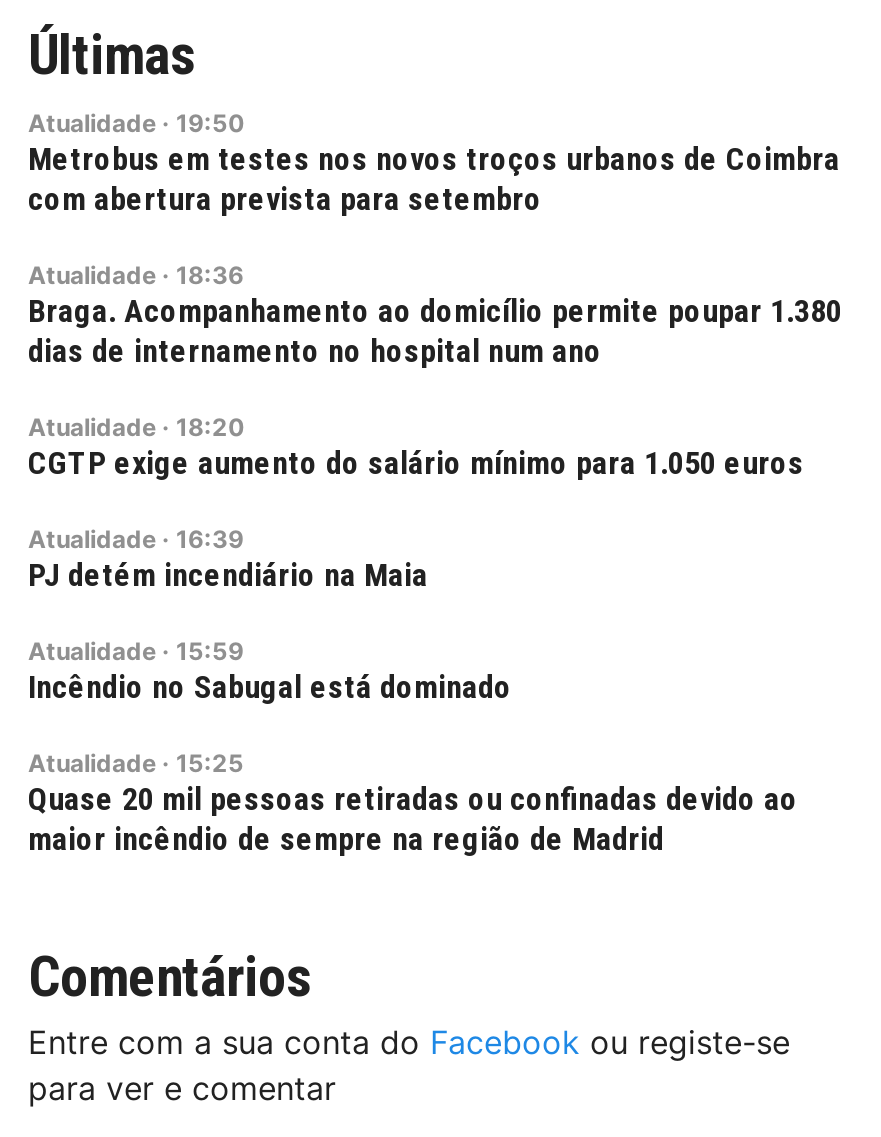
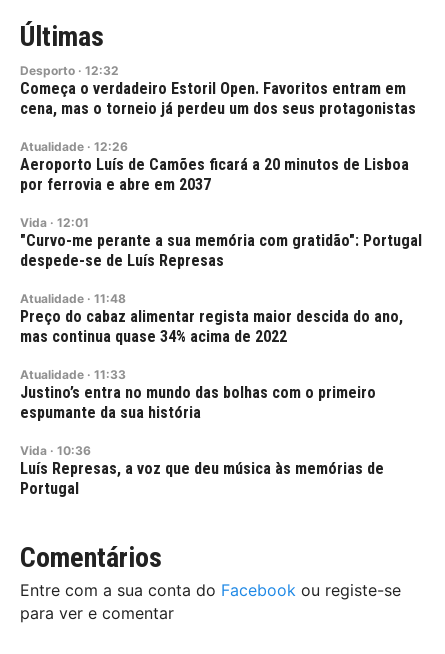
[28,108,840,218] Atualidade · 19:50 | Metrobus em testes nos novos troços urbanos de Coimbra | com abertura prevista para setembro -> [20,63,416,118] Desporto · 12:32 | Começa o verdadeiro Estoril Open. Favoritos entram em | cena, mas o torneio já perdeu um dos seus protagonistas
[28,260,842,370] Atualidade · 18:36 | Braga. Acompanhamento ao domicílio permite poupar 1.380 | dias de internamento no hospital num ano -> [20,139,409,194] Atualidade · 12:26 | Aeroporto Luís de Camões ficará a 20 minutos de Lisboa | por ferrovia e abre em 2037
[28,412,804,482] Atualidade · 18:20 | CGTP exige aumento do salário mínimo para 1.050 euros -> [20,215,422,270] Vida · 12:01 | "Curvo-me perante a sua memória com gratidão": Portugal | despede-se de Luís Represas
[28,524,428,594] Atualidade · 16:39 | PJ detém incendiário na Maia -> [20,291,403,346] Atualidade · 11:48 | Preço do cabaz alimentar regista maior descida do ano, | mas continua quase 34% acima de 2022
[28,636,512,706] Atualidade · 15:59 | Incêndio no Sabugal está dominado -> [20,367,376,422] Atualidade · 11:33 | Justino’s entra no mundo das bolhas com o primeiro | espumante da sua história
[28,748,798,858] Atualidade · 15:25 | Quase 20 mil pessoas retiradas ou confinadas devido ao | maior incêndio de sempre na região de Madrid -> [20,443,384,498] Vida · 10:36 | Luís Represas, a voz que deu música às memórias de | Portugal

